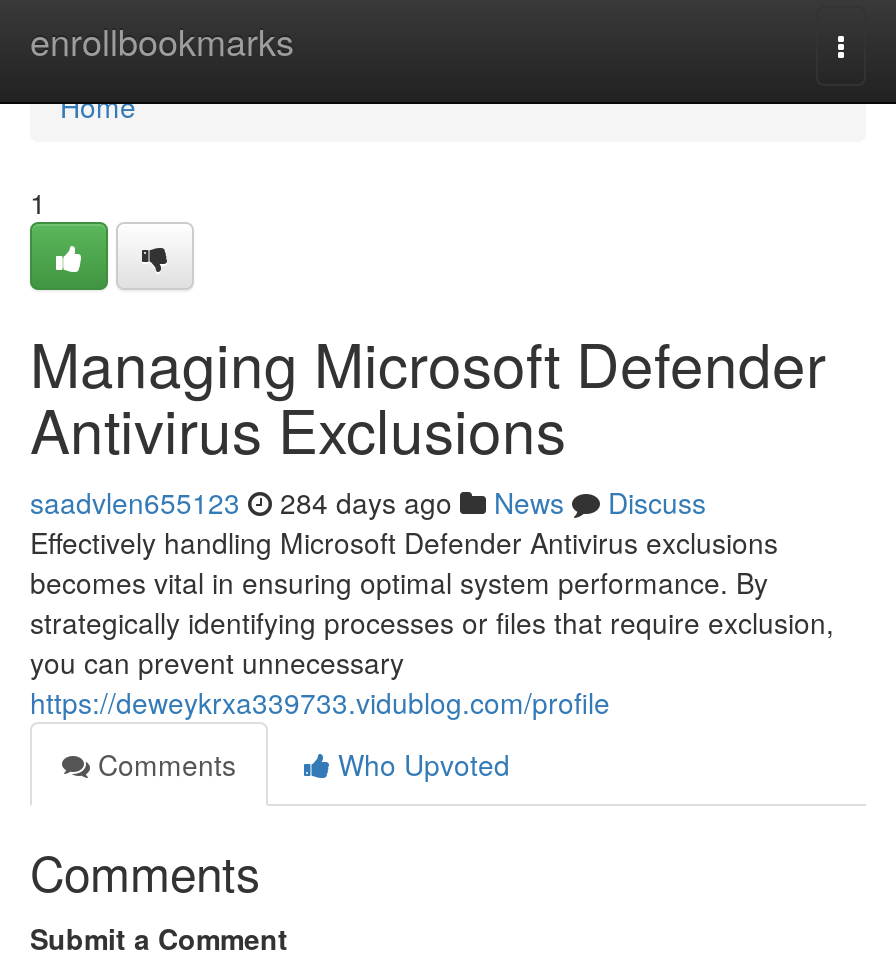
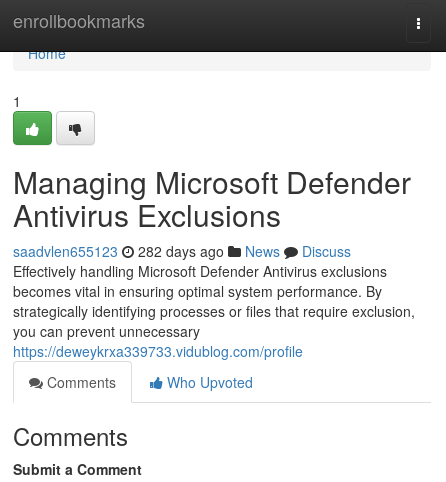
[30,482,706,522] saadvlen655123 284 days ago News Discuss -> [13,241,351,261] saadvlen655123 282 days ago News Discuss

